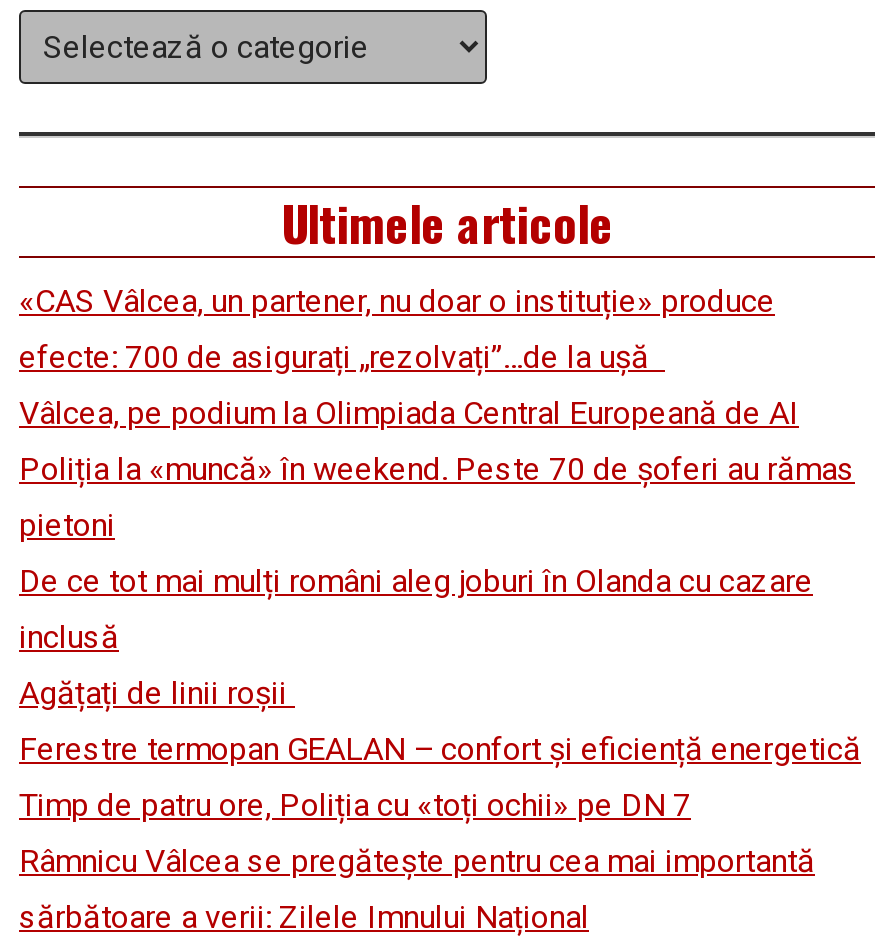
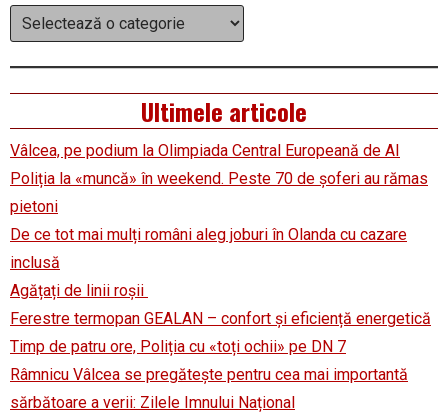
[19,282,775,376] «CAS Vâlcea, un partener, nu doar o instituție» produce | efecte: 700 de asigurați „rezolvați”…de la ușă -> none

